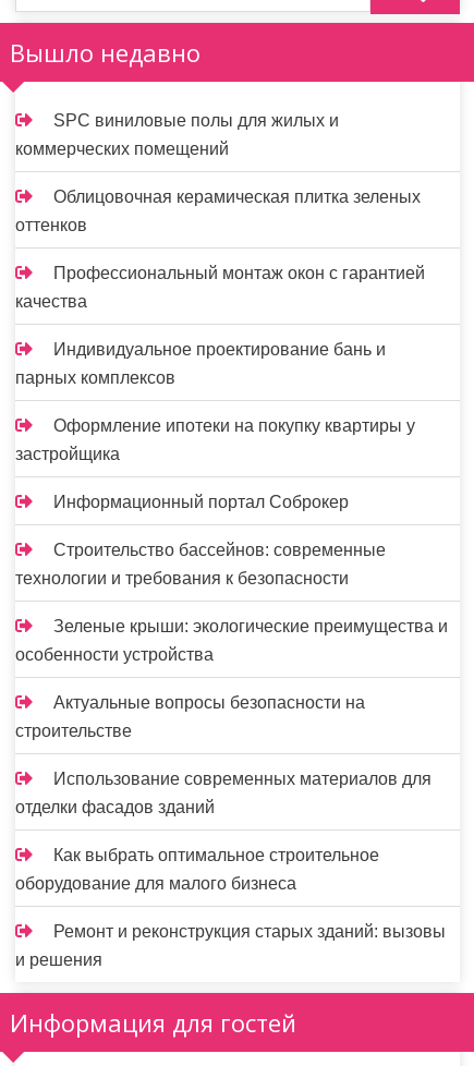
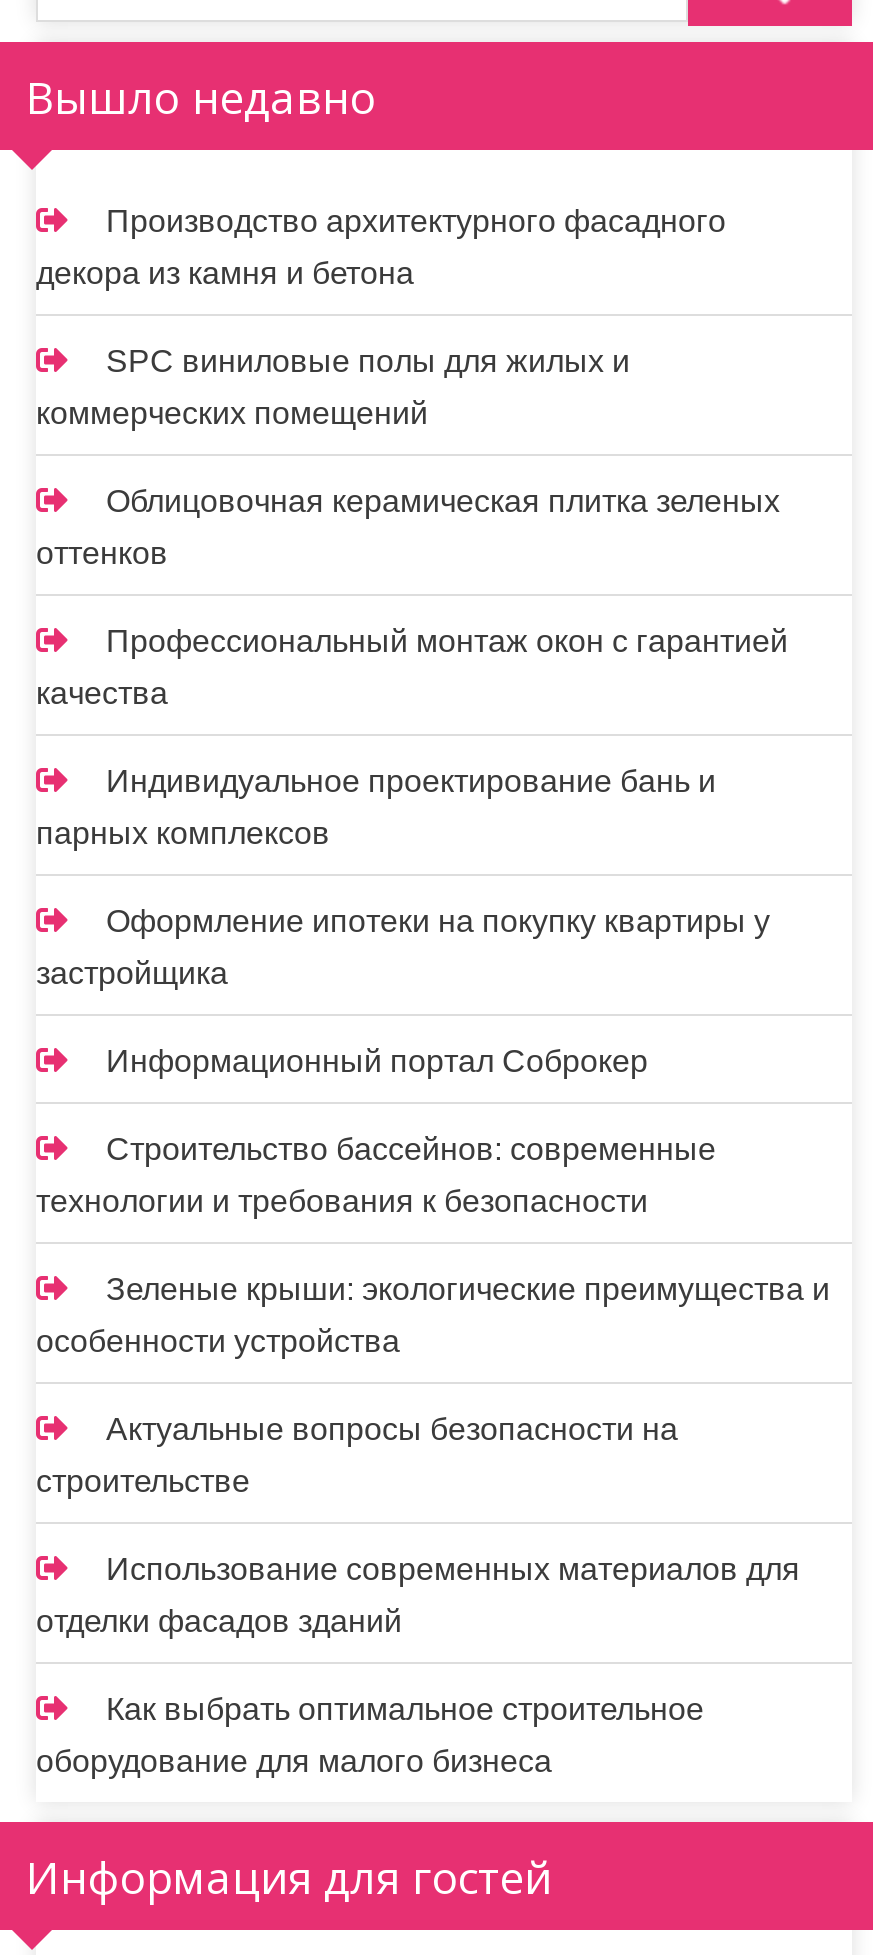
none -> [36,204,726,290] Производство архитектурного фасадного | декора из камня и бетона
moved [15,140,448,893] -> [36,396,830,1778]: коммерческих помещений | Облицовочная керамическая плитка зеленых | оттенков | ... | Как выбрать оптимальное строительное | оборудование для малого бизнеса
[15,922,446,969] Ремонт и реконструкция старых зданий: вызовы | и решения -> none

